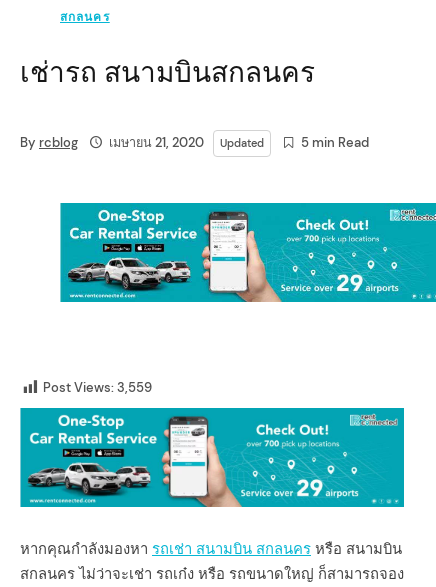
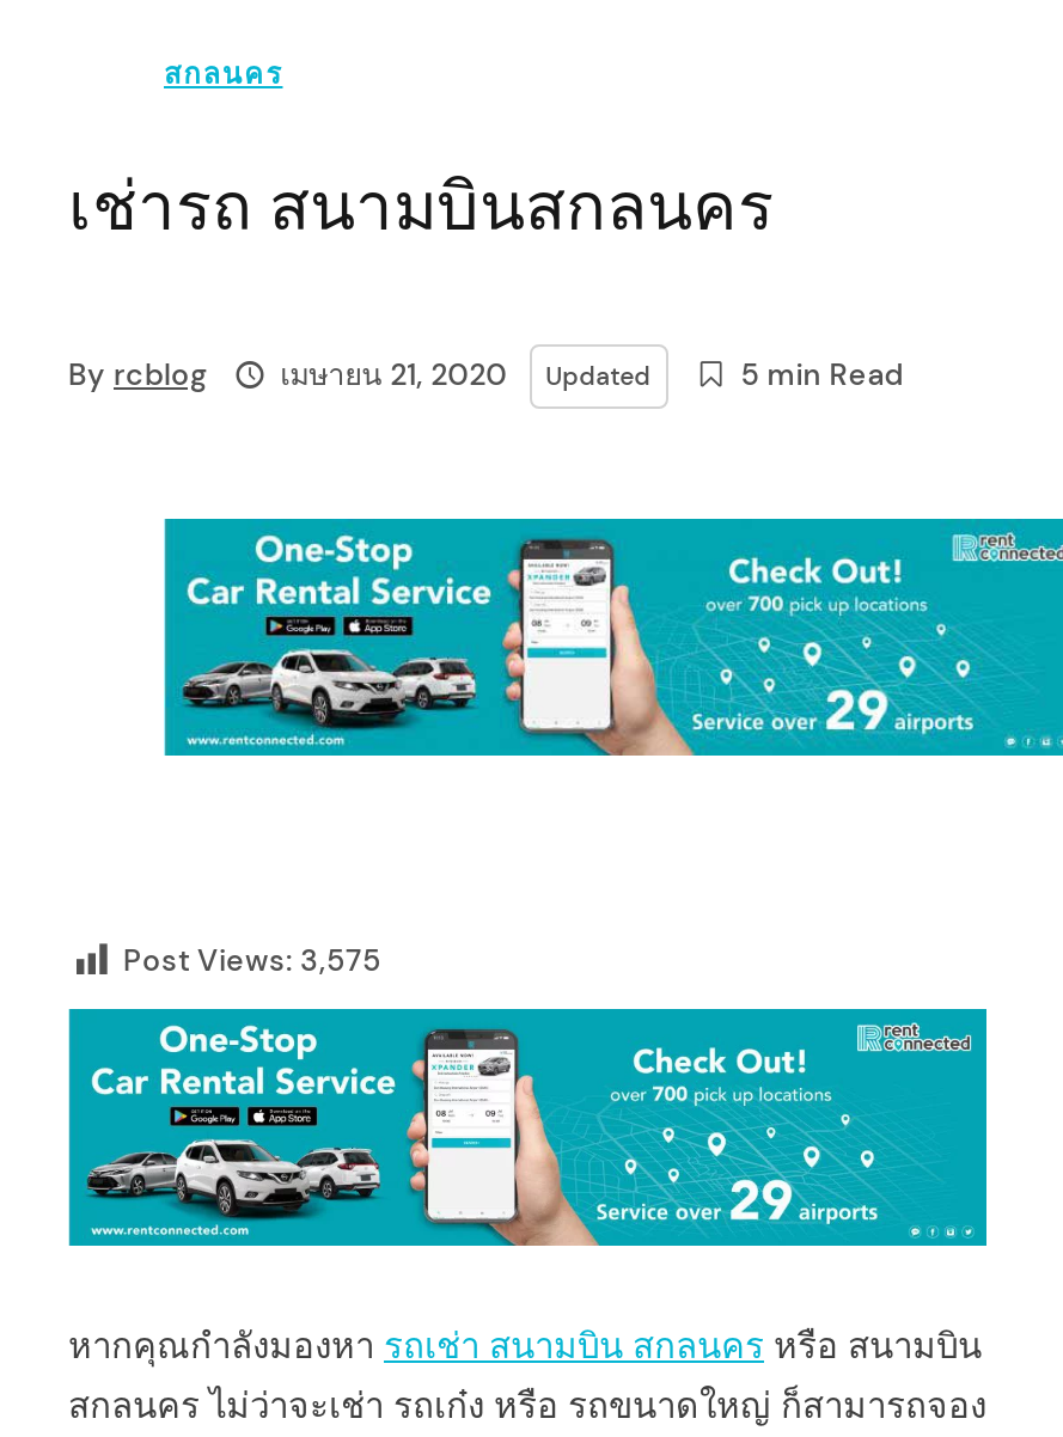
[43,380,152,396] Post Views: 3,559 -> [123,943,381,981] Post Views: 3,575

